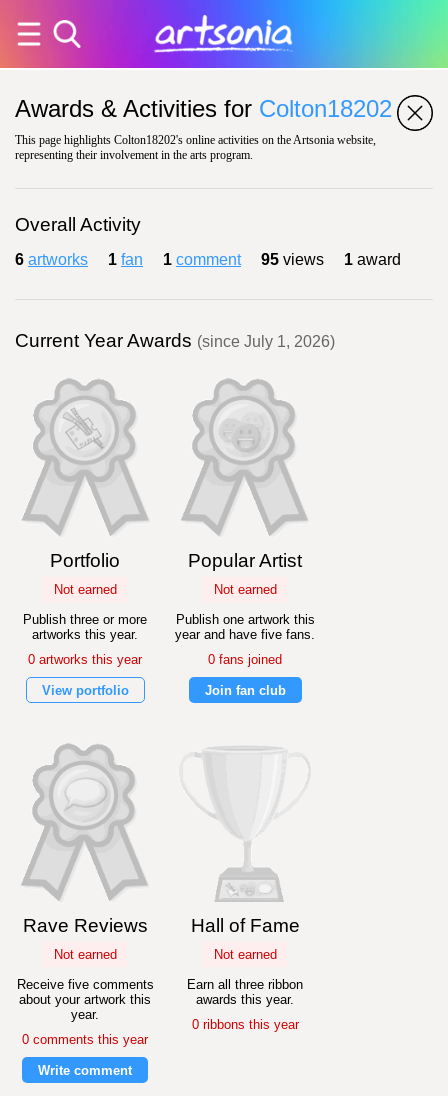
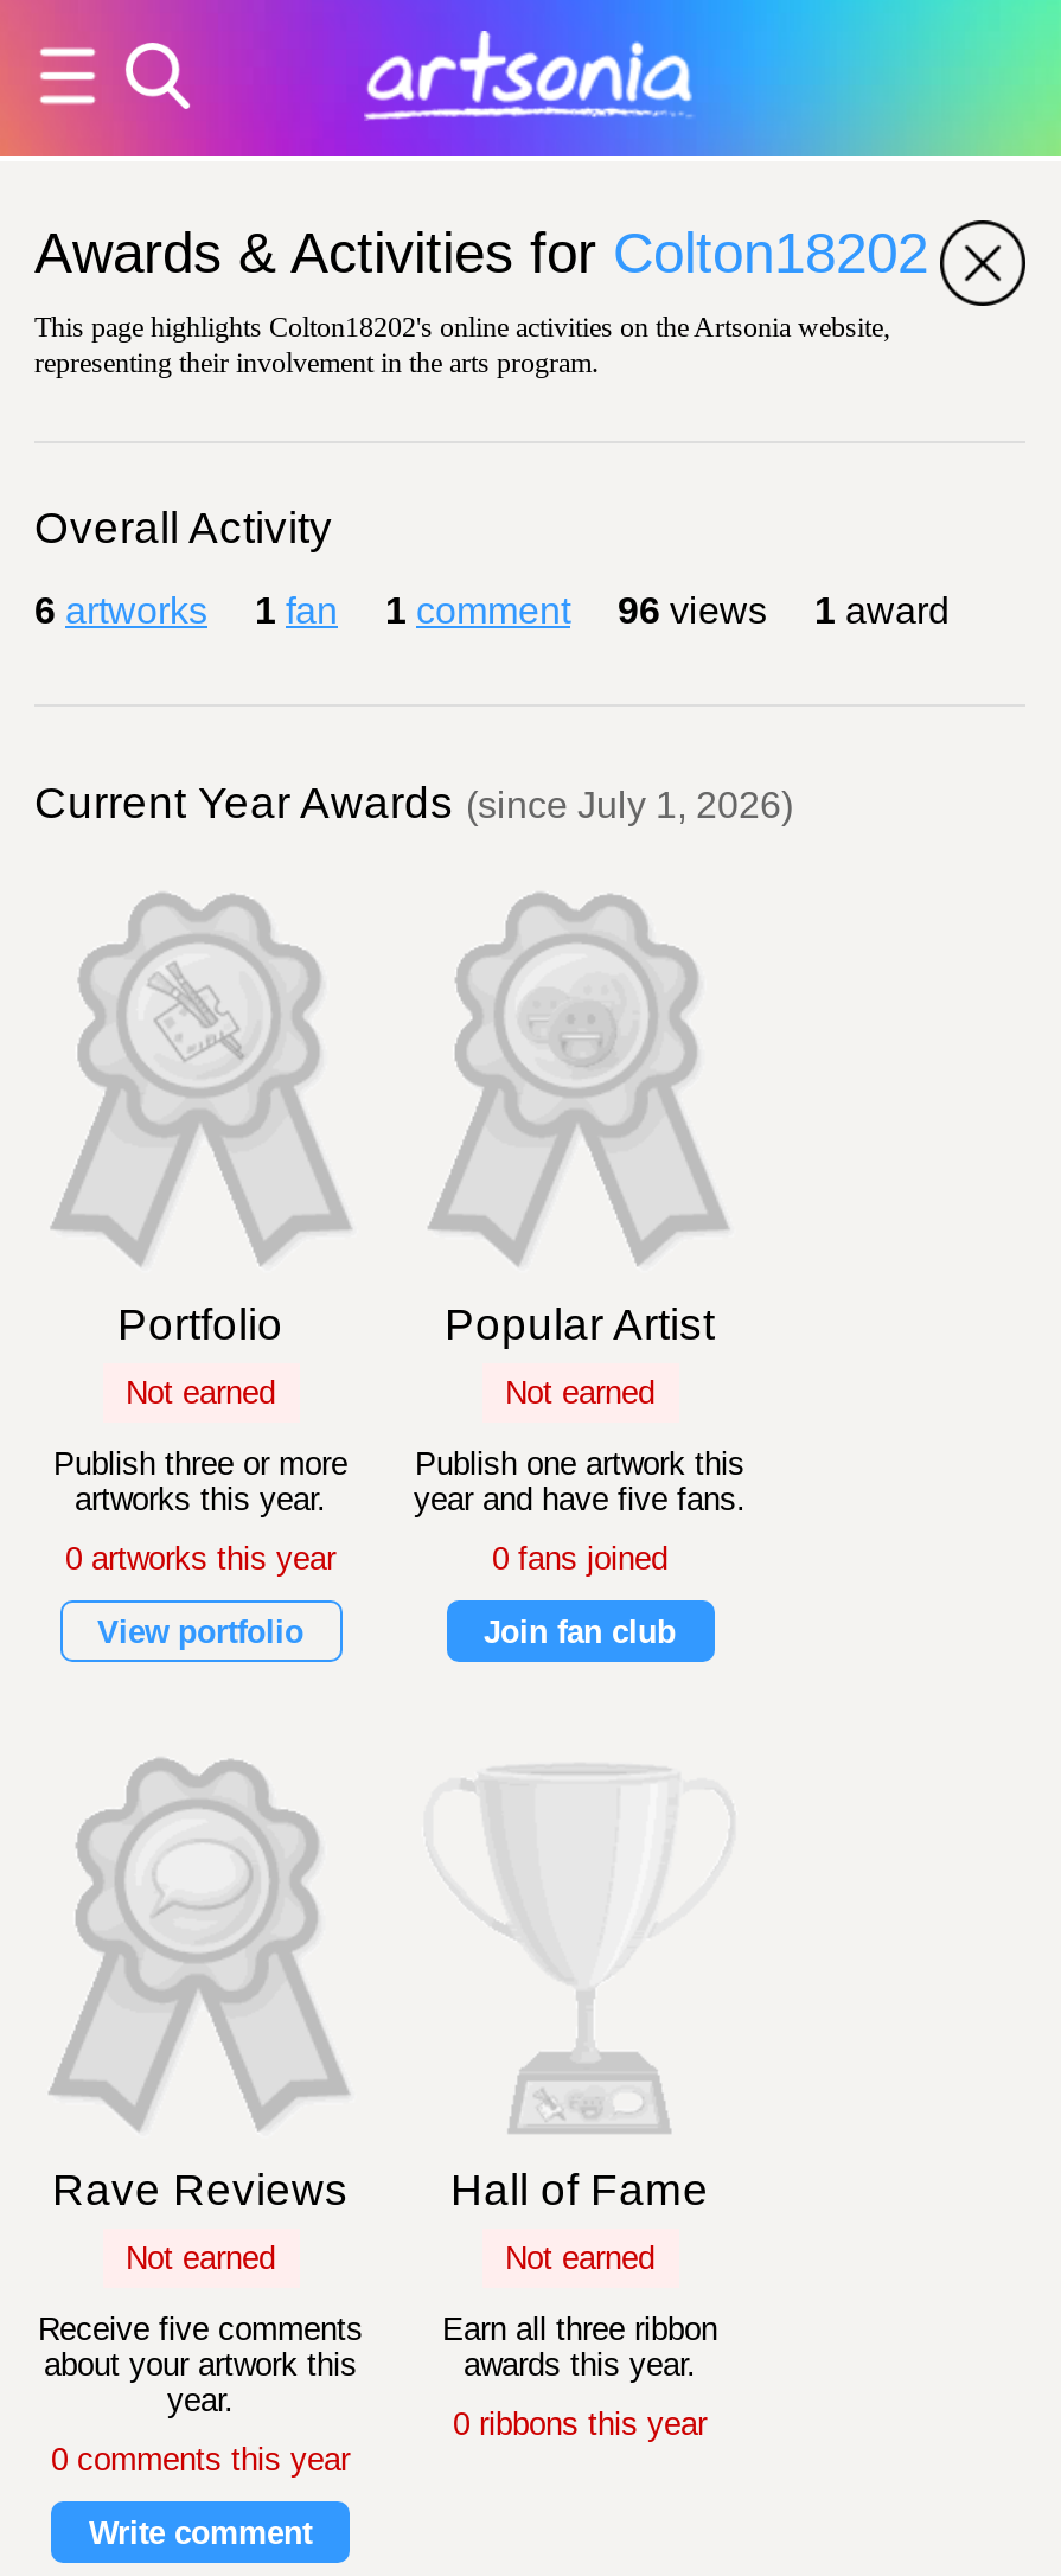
[15,251,401,268] 6 artworks 1 fan 1 comment 95 views 1 award -> [34,590,950,631] 6 artworks 1 fan 1 comment 96 views 1 award

